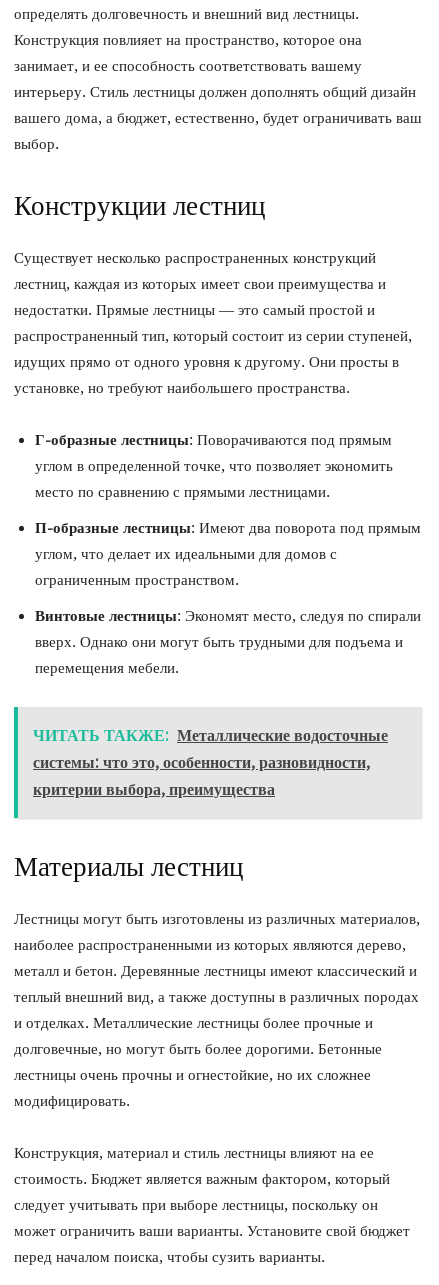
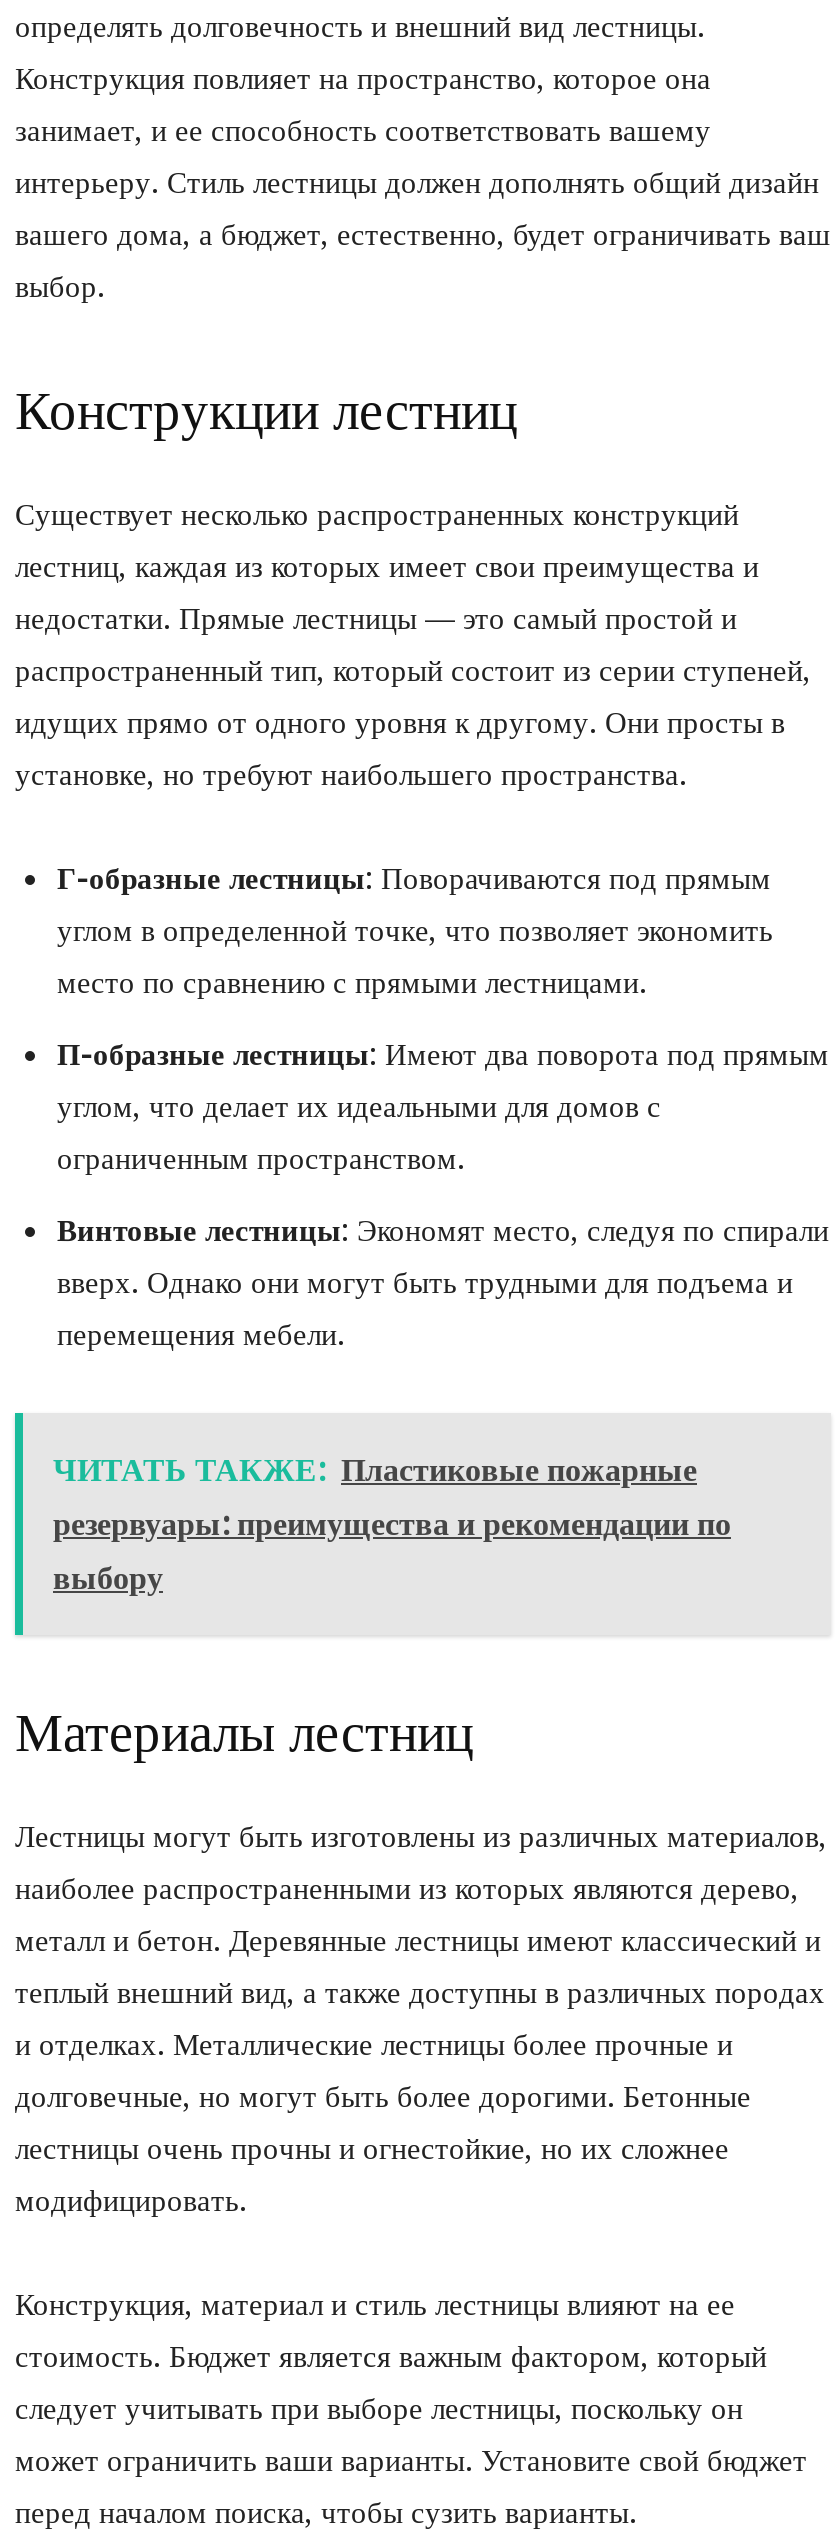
[33,726,388,799] ЧИТАТЬ ТАКЖЕ: Металлические водосточные | системы: что это, особенности, разновидности, | критерии выбора, преимущества -> [53,1451,731,1597] ЧИТАТЬ ТАКЖЕ: Пластиковые пожарные | резервуары: преимущества и рекомендации по | выбору

